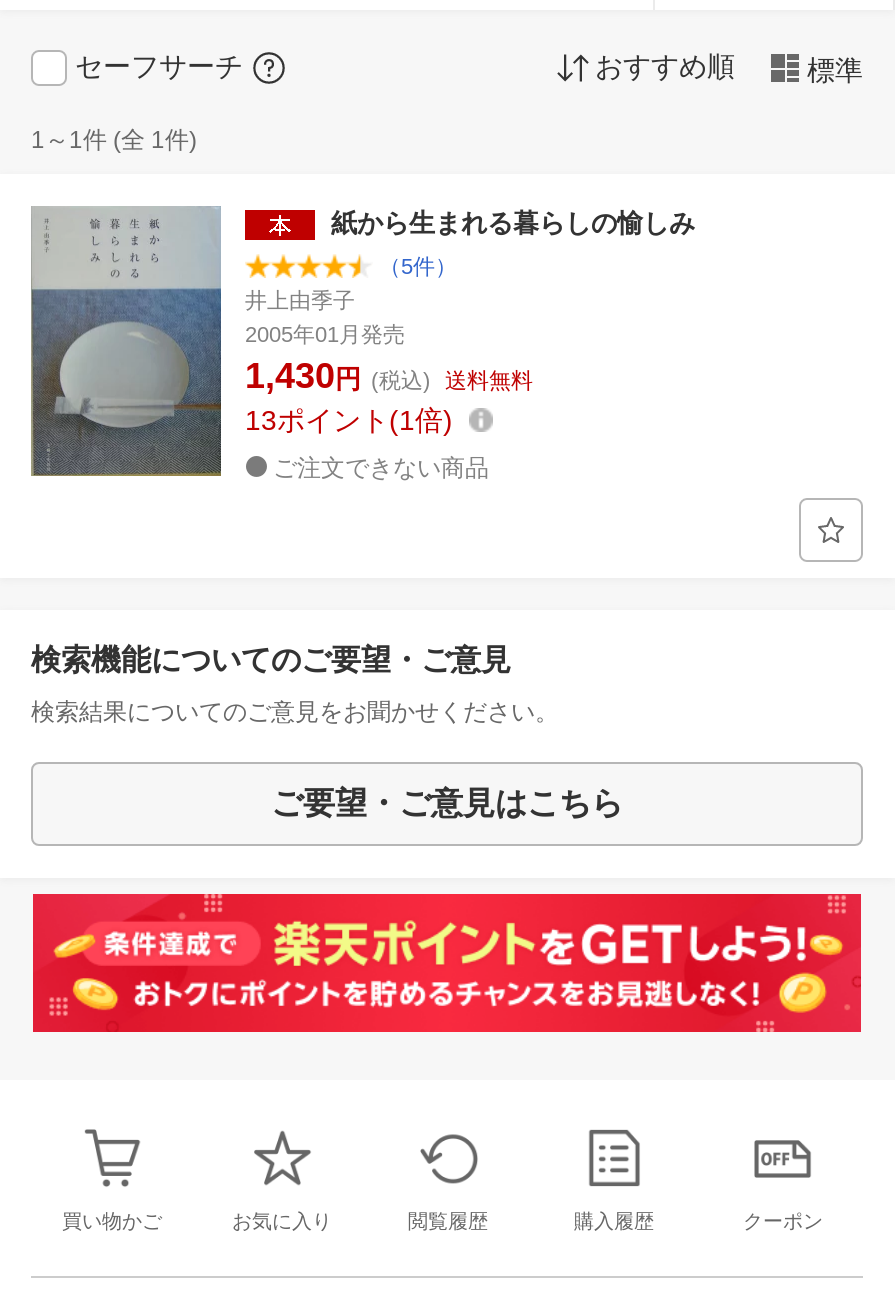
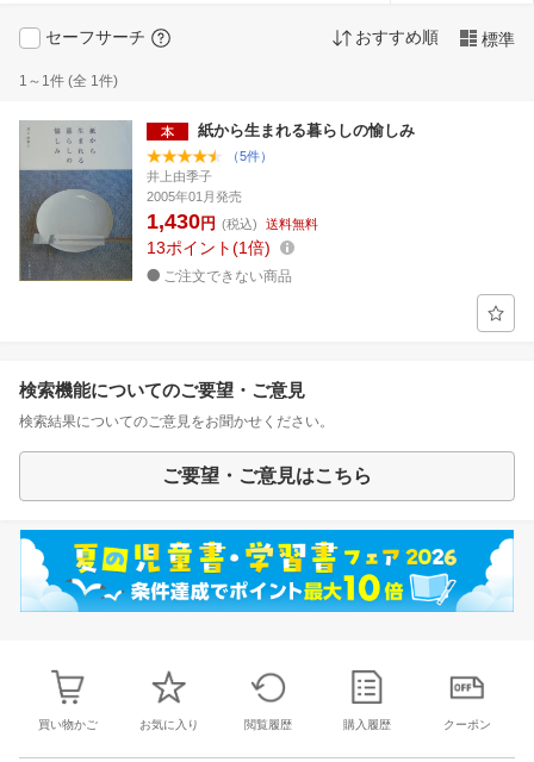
[31,892,863,1034] [image] -> [19,529,515,613] [image]

